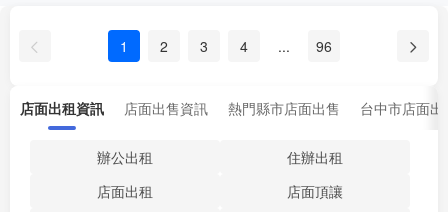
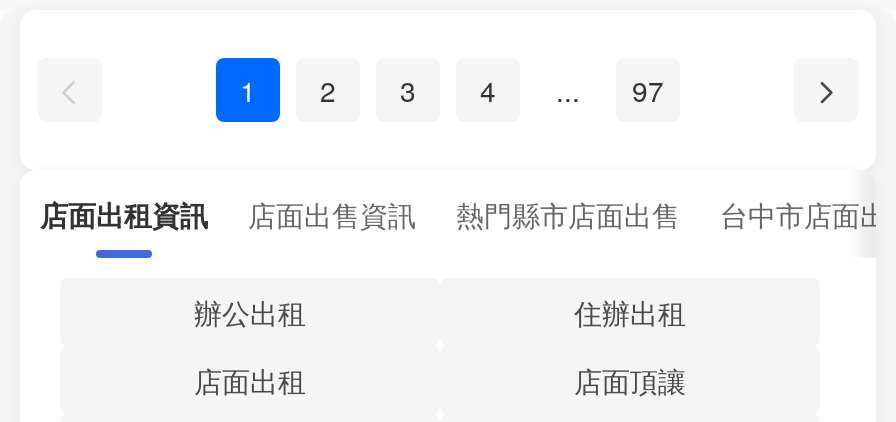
[316,36,332,56] 96 -> [632,70,664,110] 97

